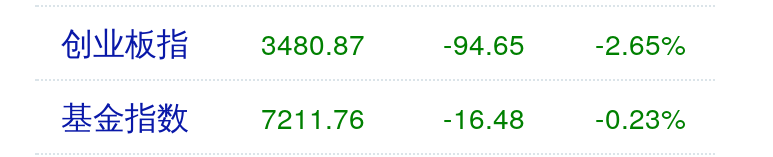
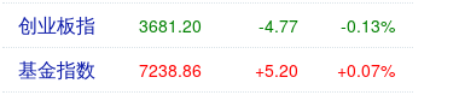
[261,24,365,64] 3480.87 -> [139,13,202,37] 3681.20
[443,24,525,64] -94.65 -> [258,13,298,37] -4.77
[595,24,685,64] -2.65% -> [341,13,395,37] -0.13%
[261,98,365,138] 7211.76 -> [139,58,202,82] 7238.86
[443,98,525,138] -16.48 -> [255,58,298,82] +5.20
[595,98,685,138] -0.23% -> [337,58,395,82] +0.07%

